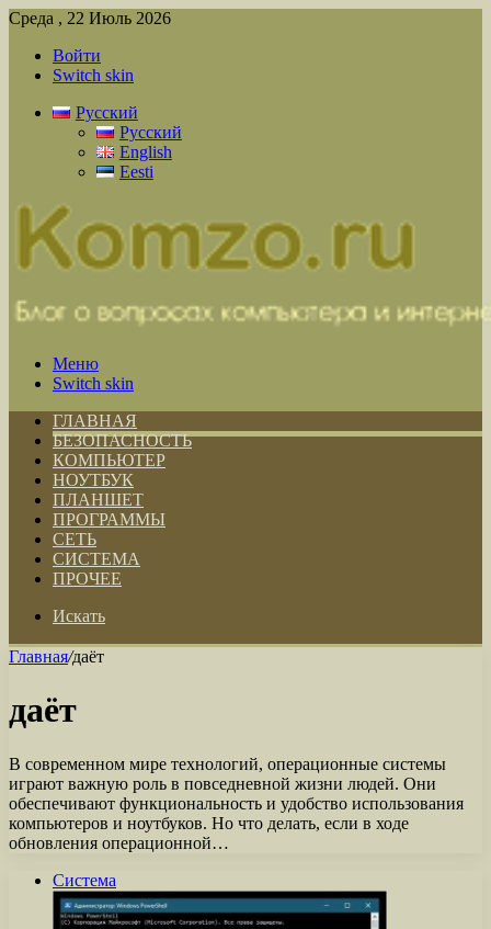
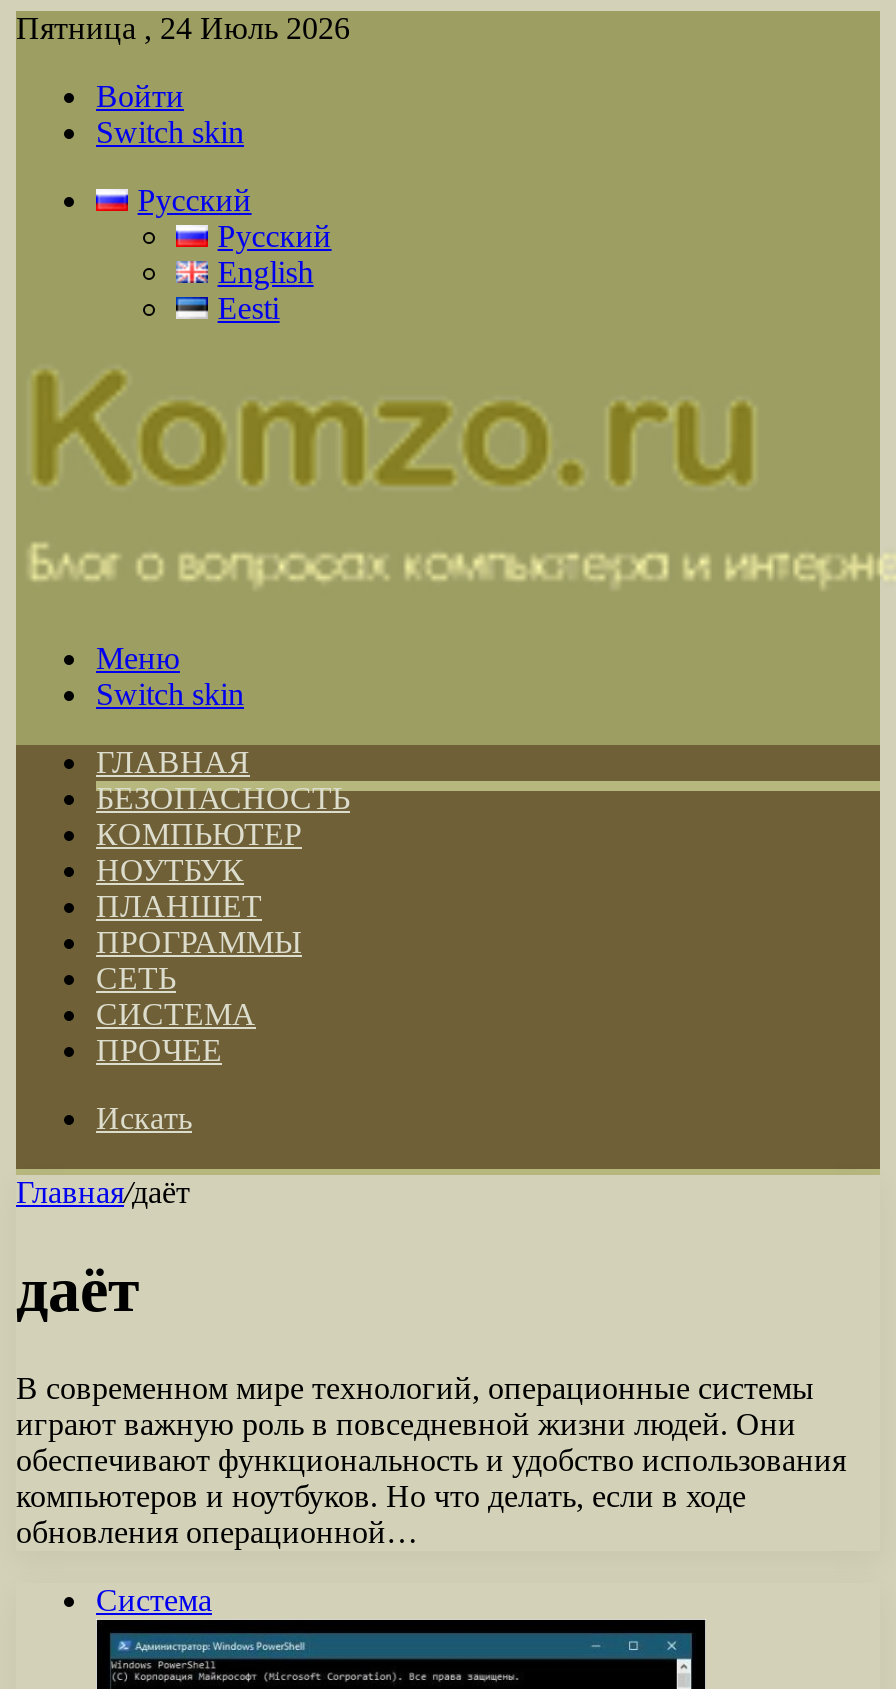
[9,9,171,27] Среда , 22 Июль 2026 -> [16,11,350,45] Пятница , 24 Июль 2026

